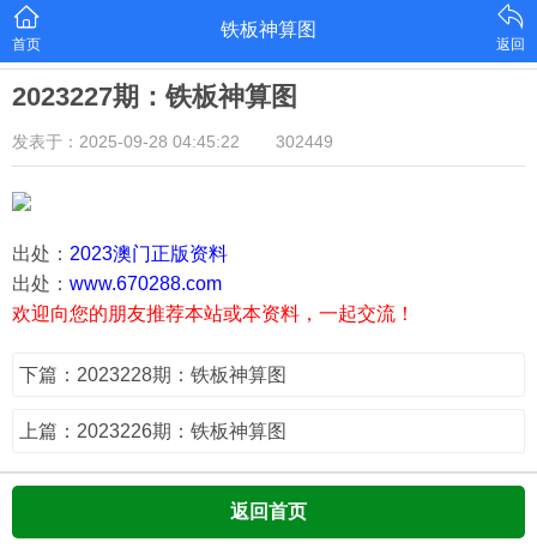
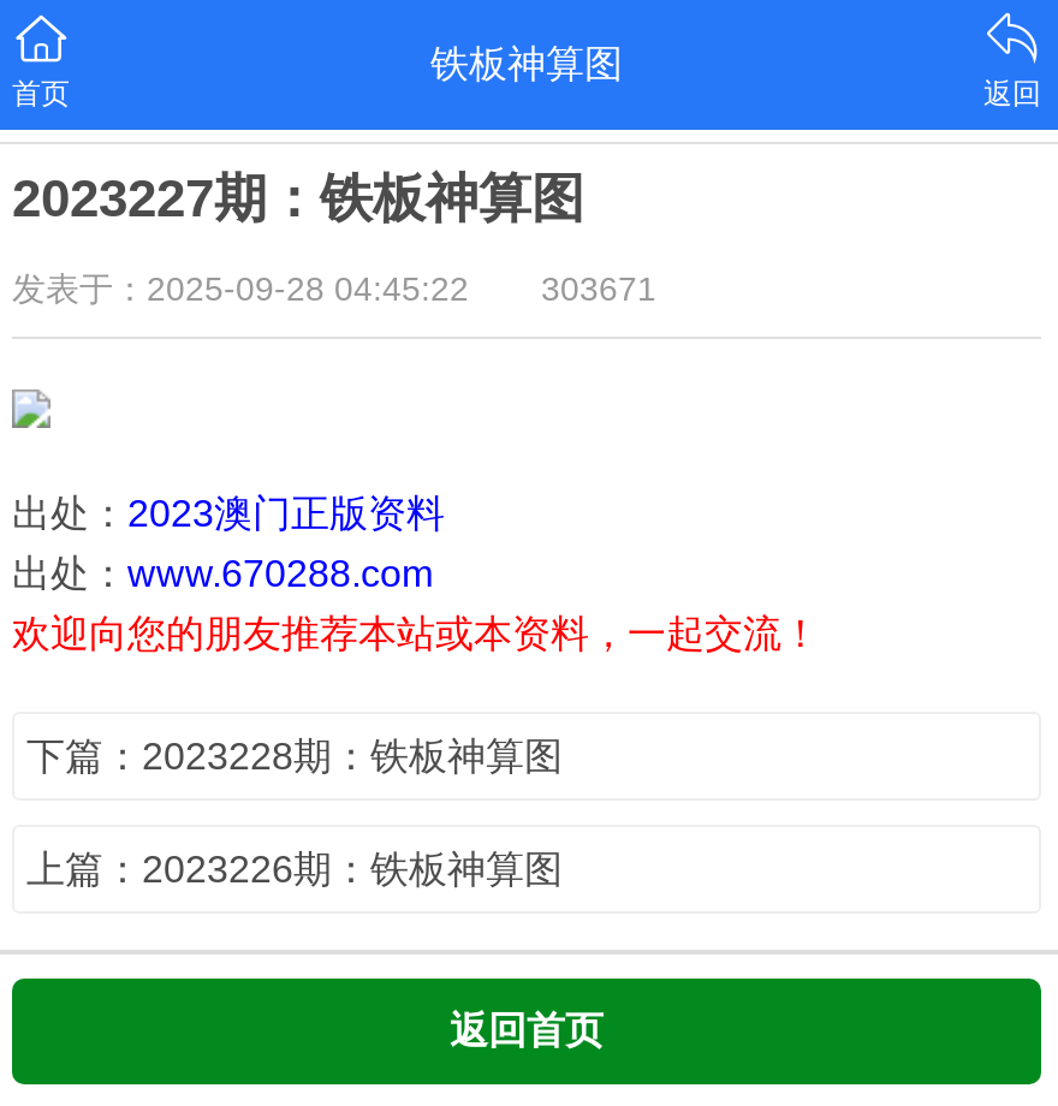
[12,132,333,151] 发表于：2025-09-28 04:45:22 302449 -> [12,269,656,308] 发表于：2025-09-28 04:45:22 303671

